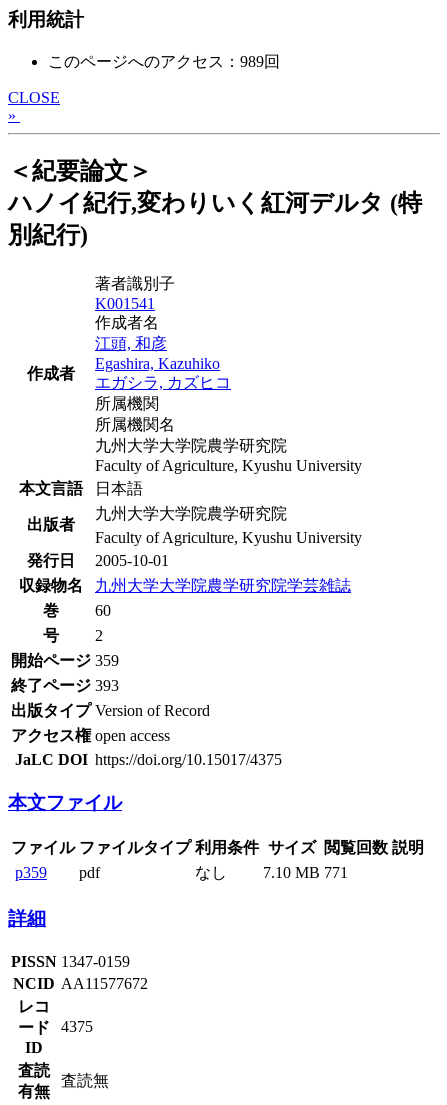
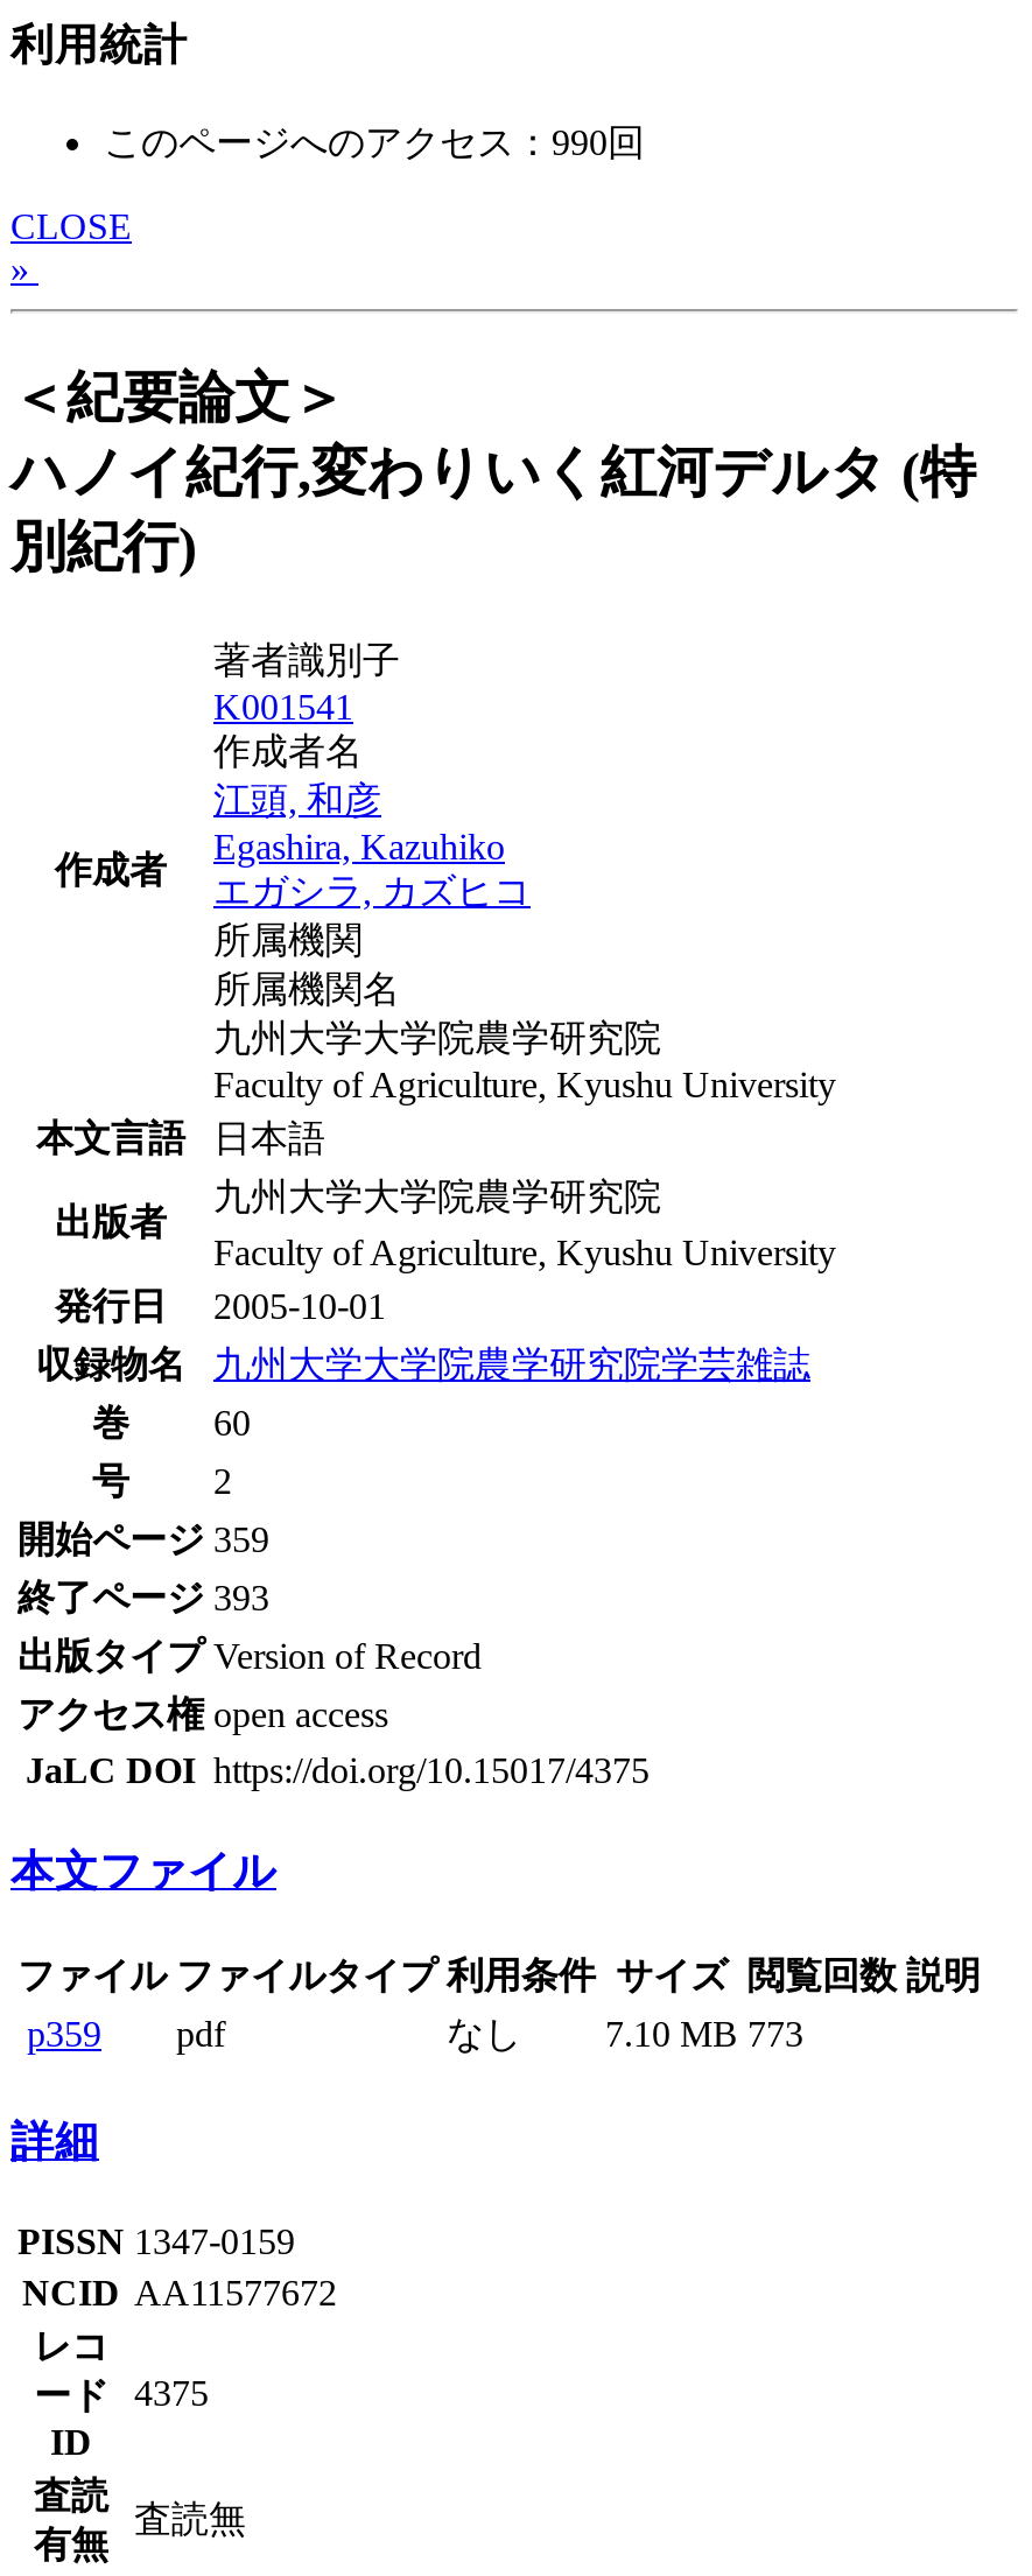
[48,53,280,70] このページへのアクセス：989回 -> [104,122,645,162] このページへのアクセス：990回
[263,864,348,881] 7.10 MB 771 -> [605,2014,803,2054] 7.10 MB 773

